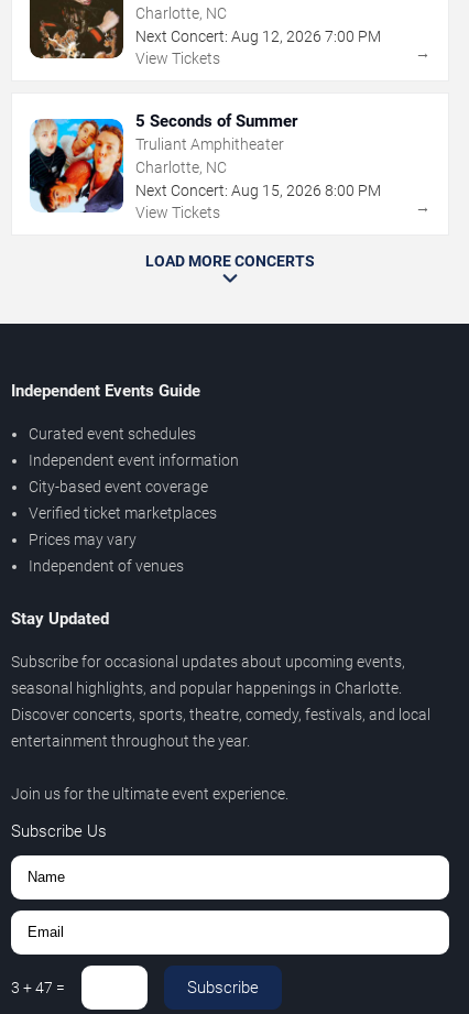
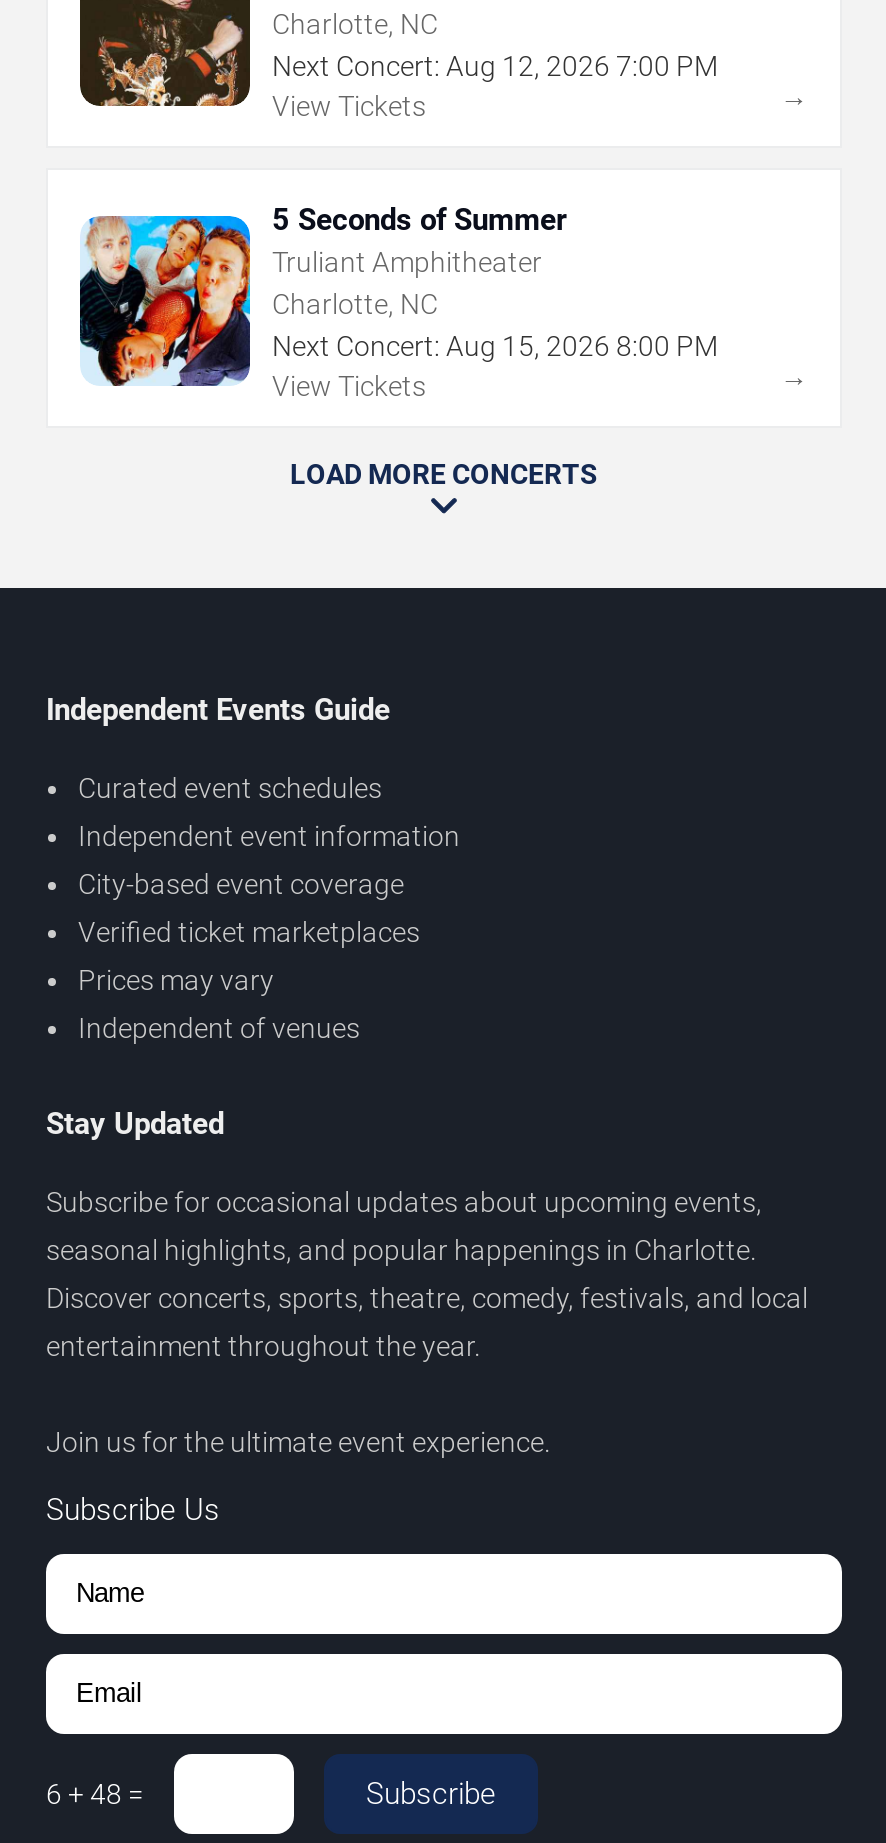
[11,978,65,996] 3 + 47 = -> [46,1777,144,1809] 6 + 48 =

